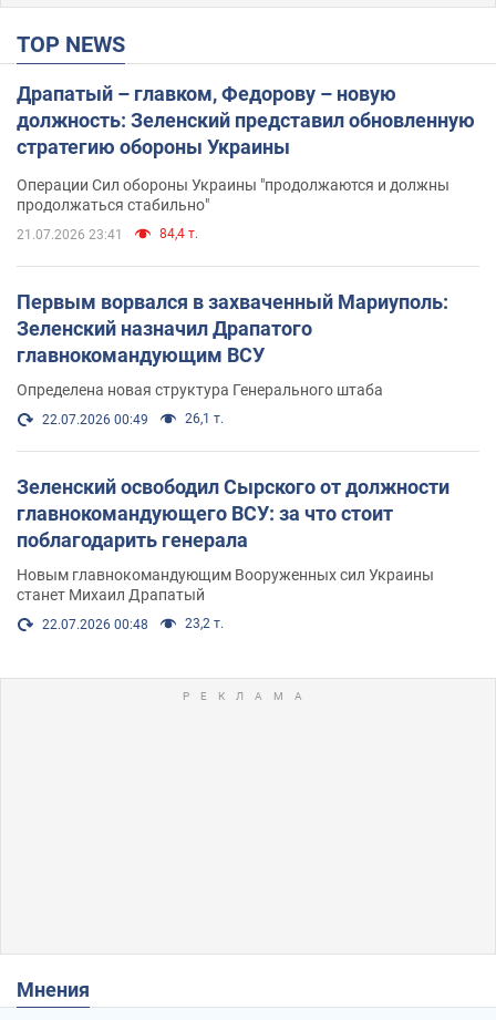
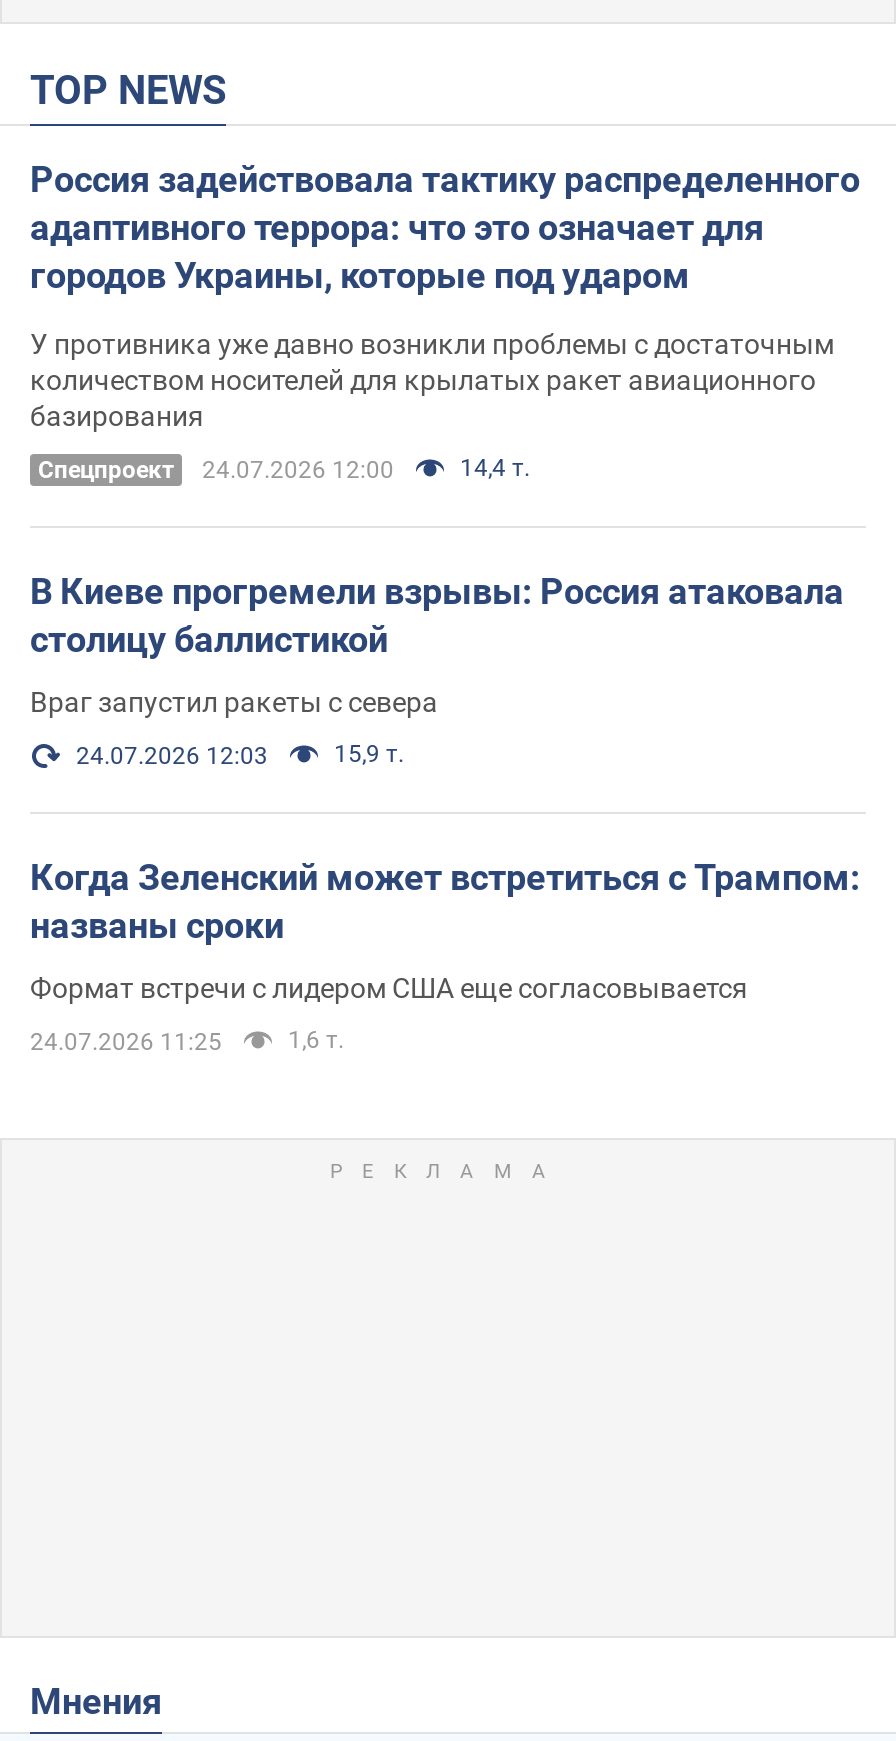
[17,82,475,158] Драпатый – главком, Федорову – новую | должность: Зеленский представил обновленную | стратегию обороны Украины -> [30,157,860,295] Россия задействовала тактику распределенного | адаптивного террора: что это означает для | городов Украины, которые под ударом
[17,176,449,213] Операции Сил обороны Украины "продолжаются и должны | продолжаться стабильно" -> [30,327,834,431] У противника уже давно возникли проблемы с достаточным | количеством носителей для крылатых ракет авиационного | базирования
[17,226,198,242] 21.07.2026 23:41 | 84,4 т. -> [38,453,530,483] Спецпроект | 24.07.2026 12:00 | 14,4 т.
[17,290,448,366] Первым ворвался в захваченный Мариуполь: | Зеленский назначил Драпатого | главнокомандующим ВСУ -> [30,569,844,659] В Киеве прогремели взрывы: Россия атаковала | столицу баллистикой
[17,381,383,398] Определена новая структура Генерального штаба -> [30,685,438,717] Враг запустил ракеты с севера
[42,411,224,427] 22.07.2026 00:49 | 26,1 т. -> [76,739,404,769] 24.07.2026 12:03 | 15,9 т.
[17,475,449,551] Зеленский освободил Сырского от должности | главнокомандующего ВСУ: за что стоит | поблагодарить генерала -> [30,855,860,945] Когда Зеленский может встретиться с Трампом: | названы сроки
[17,566,434,603] Новым главнокомандующим Вооруженных сил Украины | станет Михаил Драпатый -> [30,971,748,1003] Формат встречи с лидером США еще согласовывается
[42,615,224,632] 22.07.2026 00:48 | 23,2 т. -> [30,1025,344,1055] 24.07.2026 11:25 | 1,6 т.

